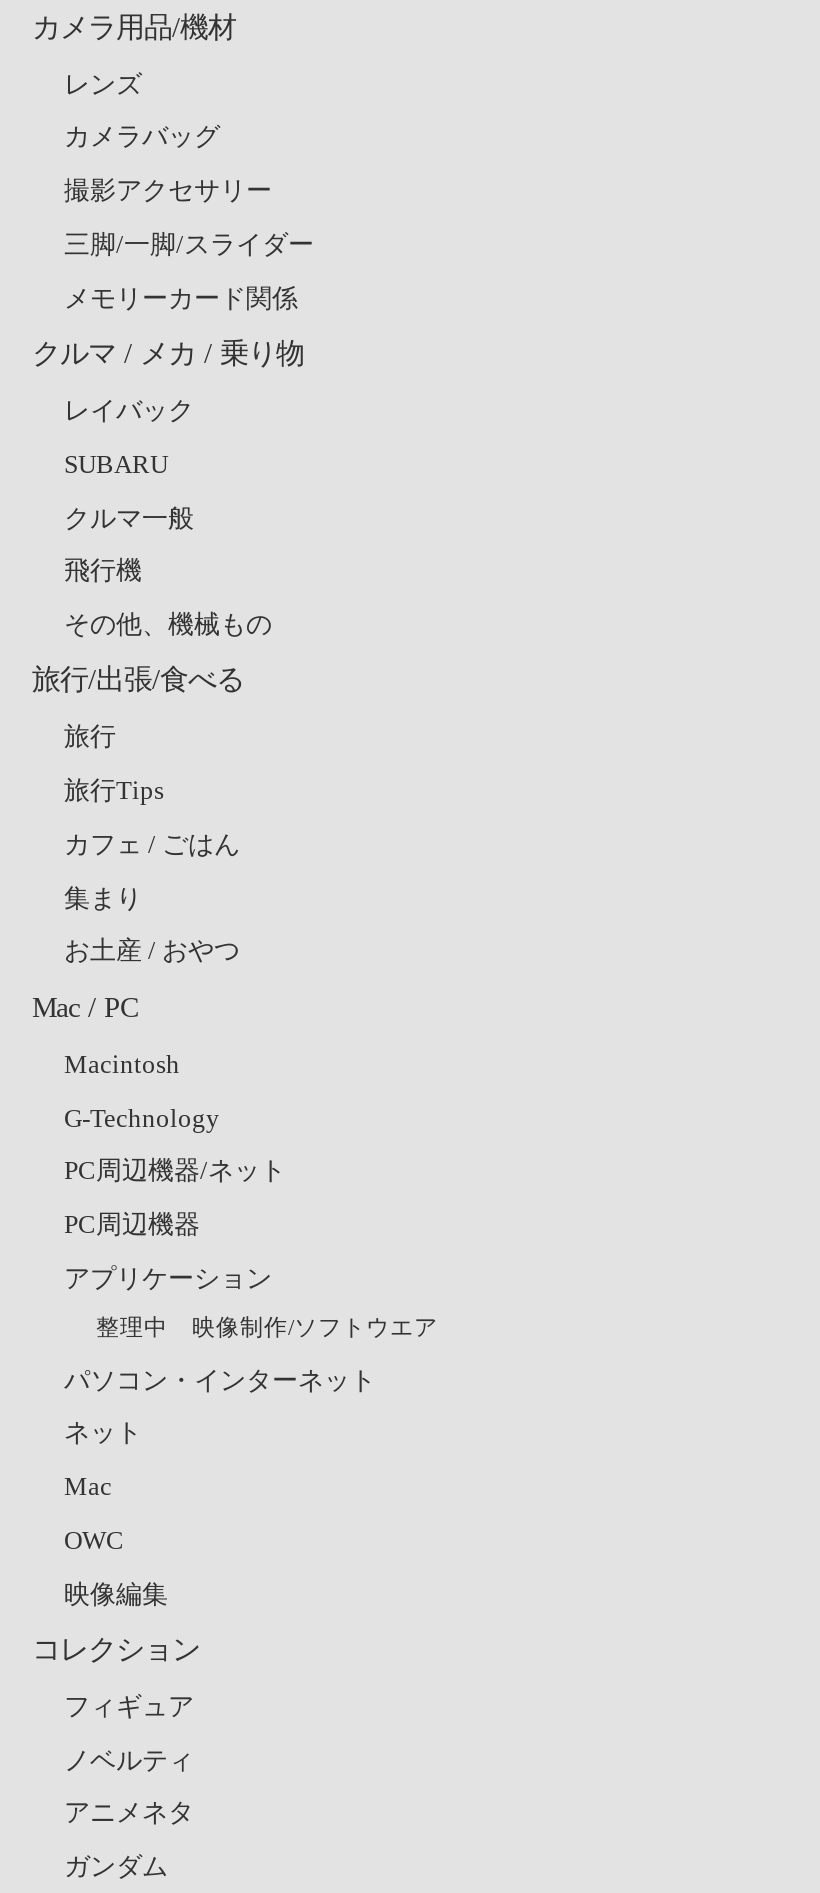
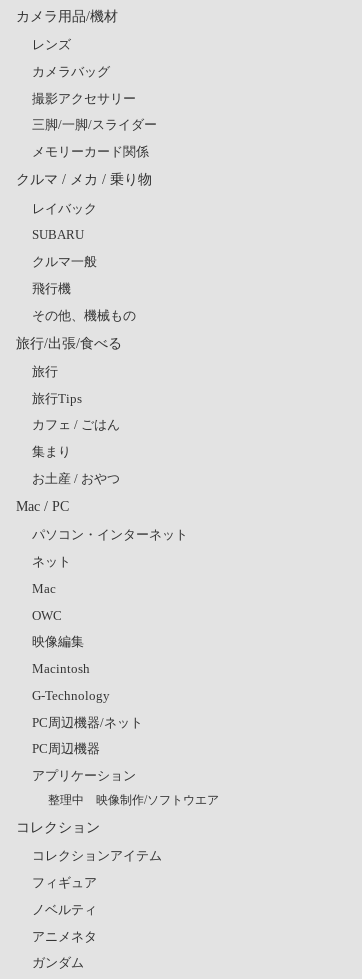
moved [64,1049,438,1341] -> [32,661,219,807]: Macintosh | G-Technology | PC周辺機器/ネット | PC周辺機器 | アプリケーション | 整理中 映像制作/ソフトウエア
moved [64,1364,376,1608] -> [32,527,188,649]: パソコン・インターネット | ネット | Mac | OWC | 映像編集
none -> [32,848,162,863] コレクションアイテム

